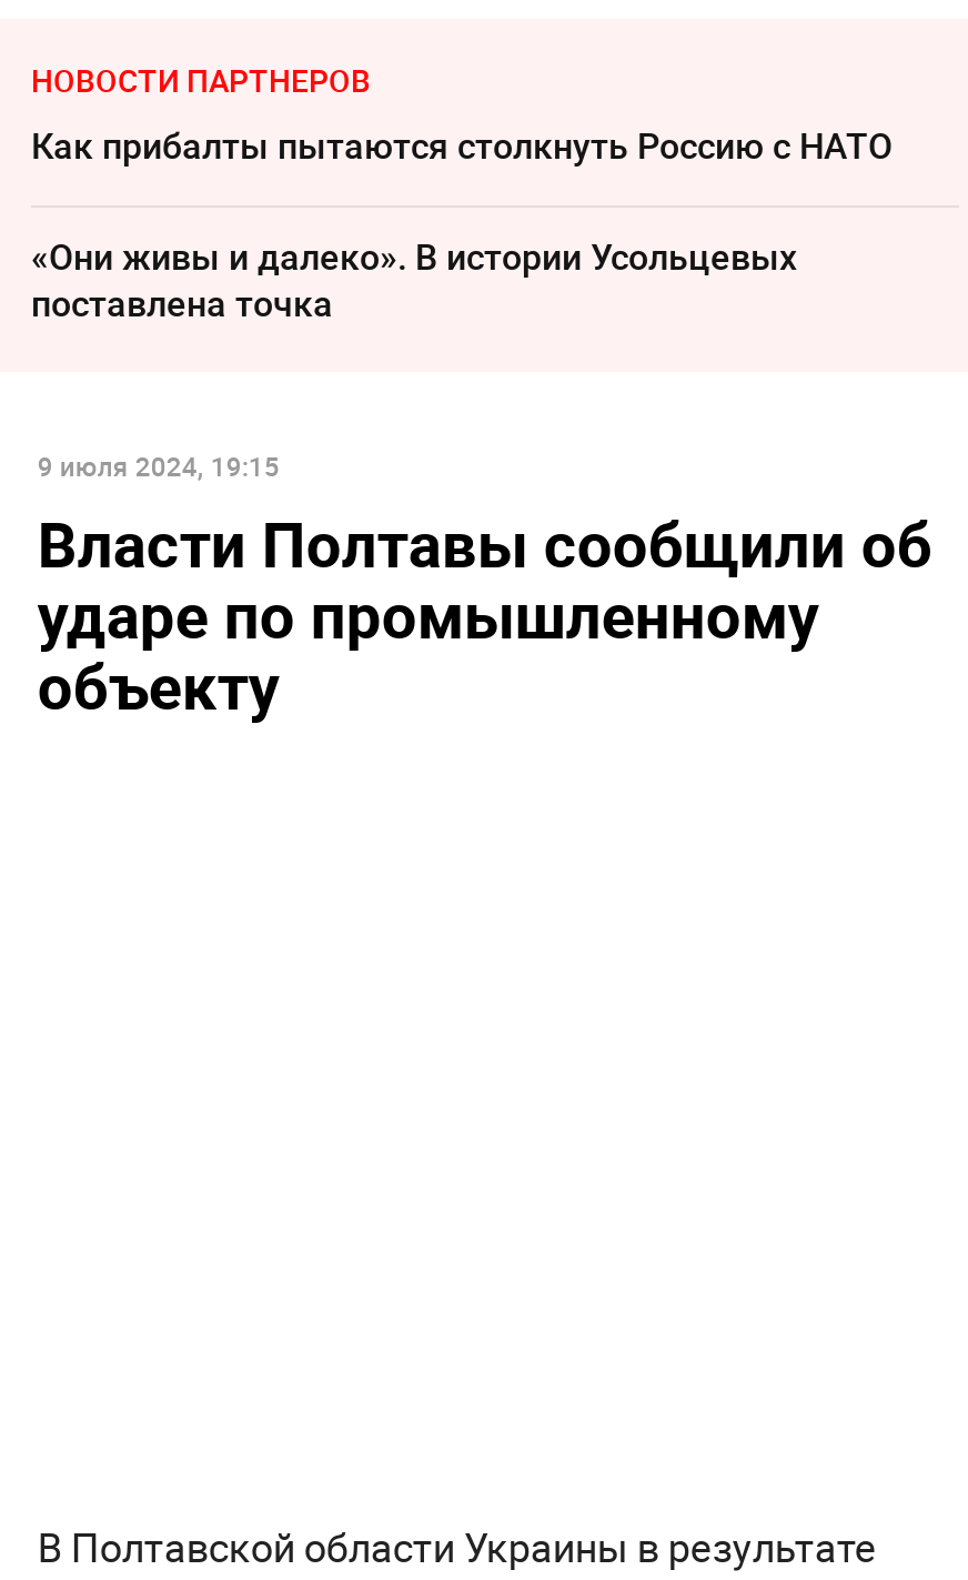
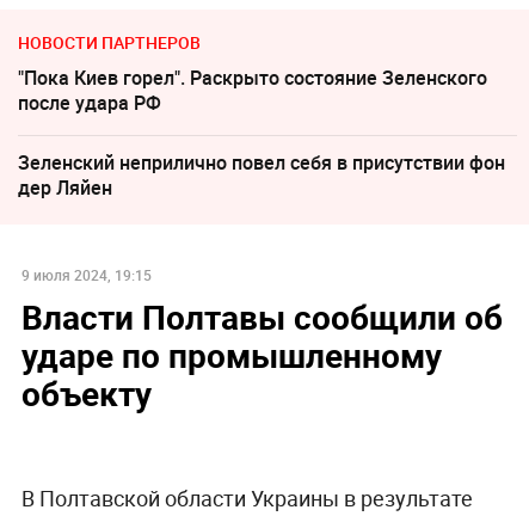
[31,120,893,169] Как прибалты пытаются столкнуть Россию с НАТО -> [18,64,487,115] "Пока Киев горел". Раскрыто состояние Зеленского | после удара РФ
[31,231,797,327] «Они живы и далеко». В истории Усольцевых | поставлена точка -> [18,149,505,200] Зеленский неприлично повел cебя в присутствии фон | дер Ляйен
moved [38,448,932,728] -> [21,266,503,416]: 9 июля 2024, 19:15 | Власти Полтавы сообщили об | ударе по промышленному | объекту

